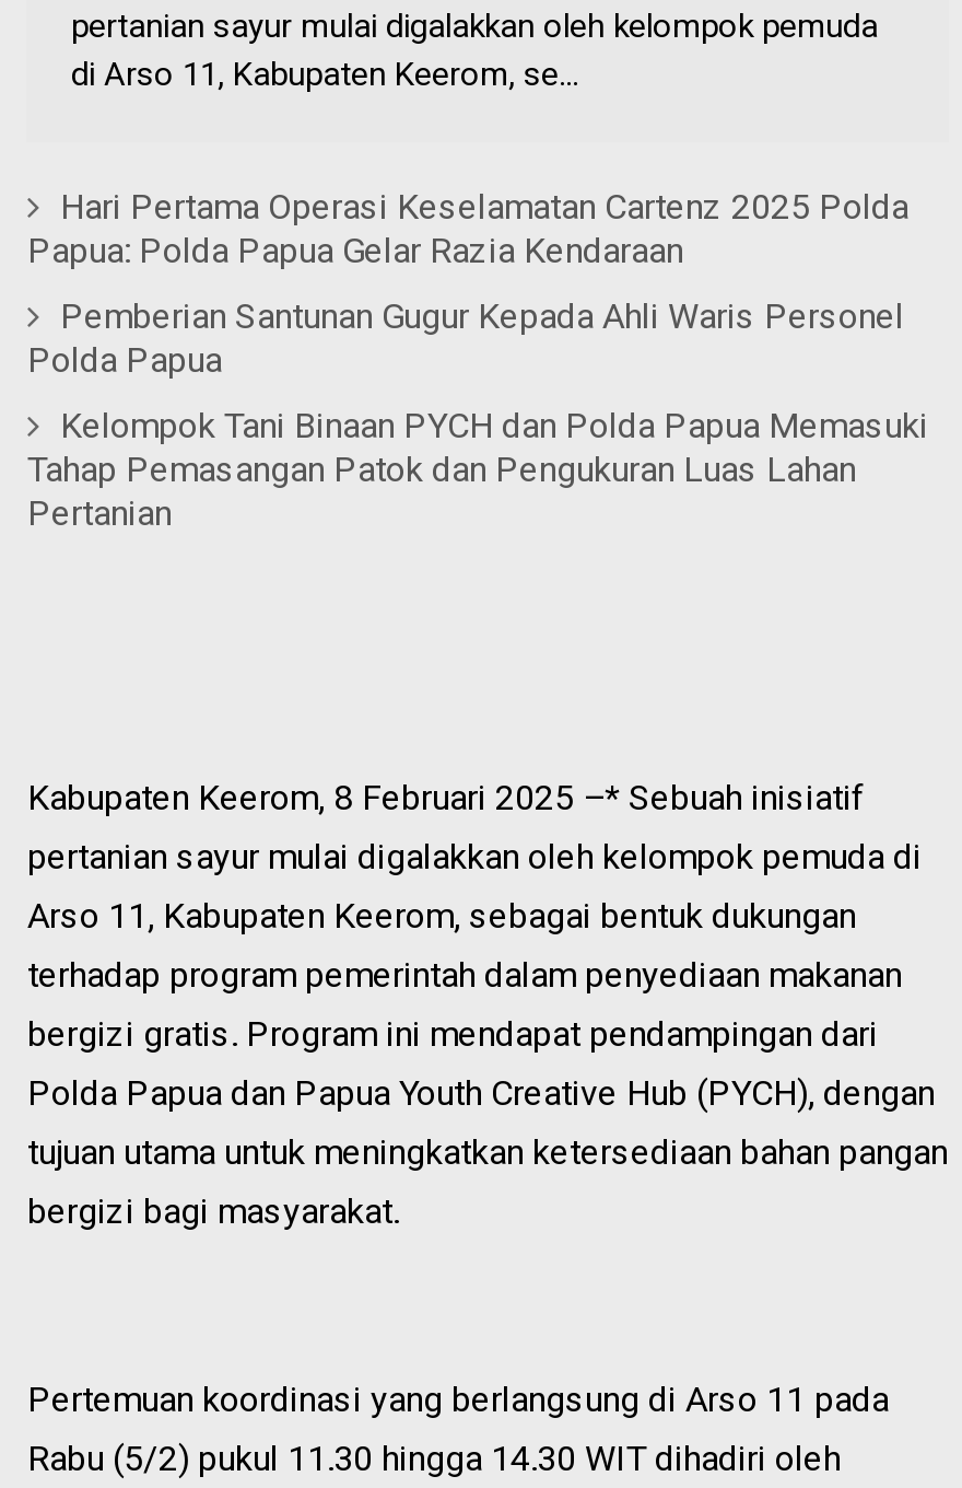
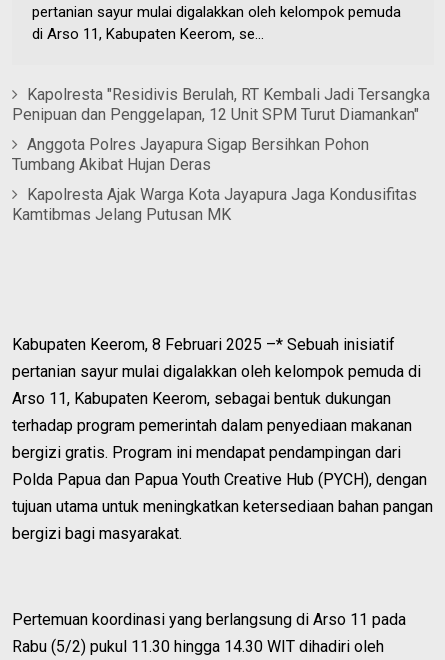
[27,186,908,271] Hari Pertama Operasi Keselamatan Cartenz 2025 Polda | Papua: Polda Papua Gelar Razia Kendaraan -> [12,85,430,124] Kapolresta "Residivis Berulah, RT Kembali Jadi Tersangka | Penipuan dan Penggelapan, 12 Unit SPM Turut Diamankan"
[27,295,904,380] Pemberian Santunan Gugur Kepada Ahli Waris Personel | Polda Papua -> [12,135,369,174] Anggota Polres Jayapura Sigap Bersihkan Pohon | Tumbang Akibat Hujan Deras
[27,404,928,533] Kelompok Tani Binaan PYCH dan Polda Papua Memasuki | Tahap Pemasangan Patok dan Pengukuran Luas Lahan | Pertanian -> [12,185,417,224] Kapolresta Ajak Warga Kota Jayapura Jaga Kondusifitas | Kamtibmas Jelang Putusan MK

